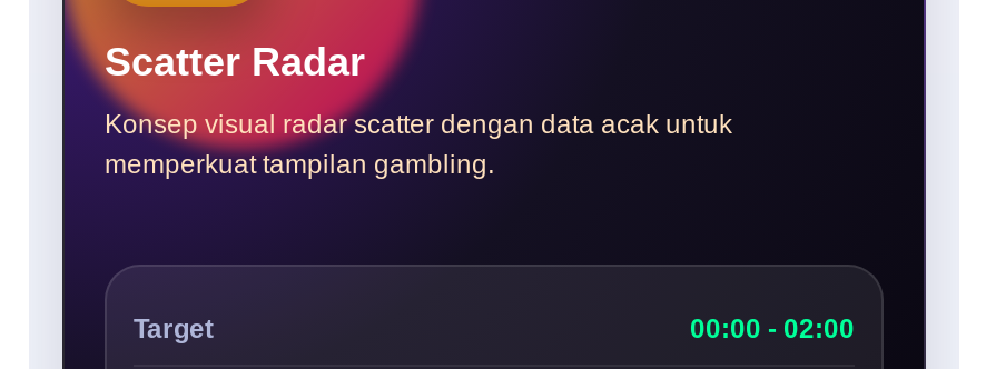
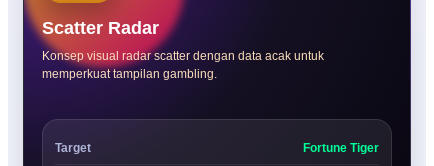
[690,313,855,345] 00:00 - 02:00 -> [303,141,379,155] Fortune Tiger

